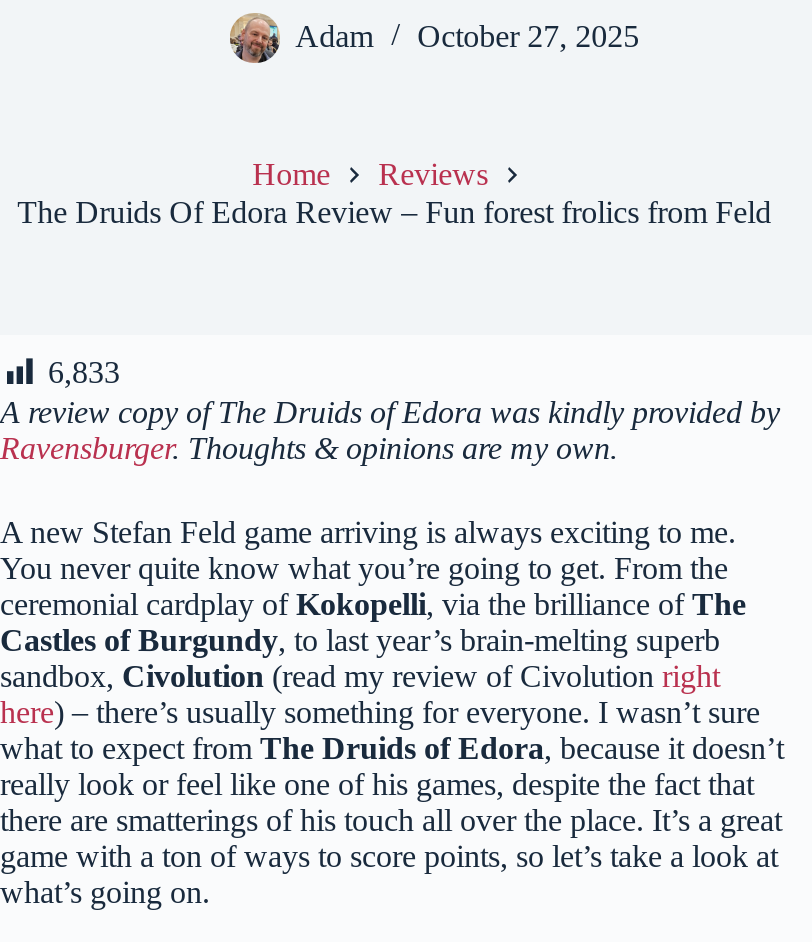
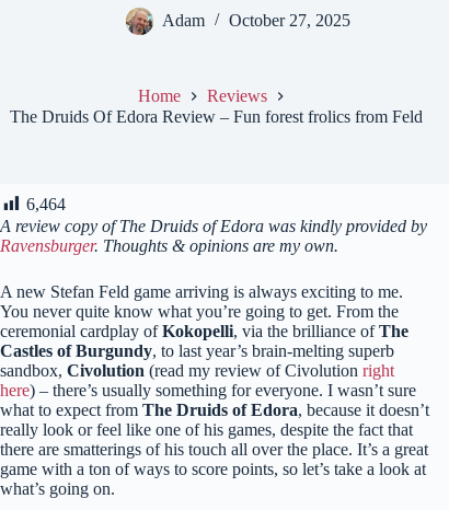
[48,355,120,389] 6,833 -> [26,195,66,213] 6,464

